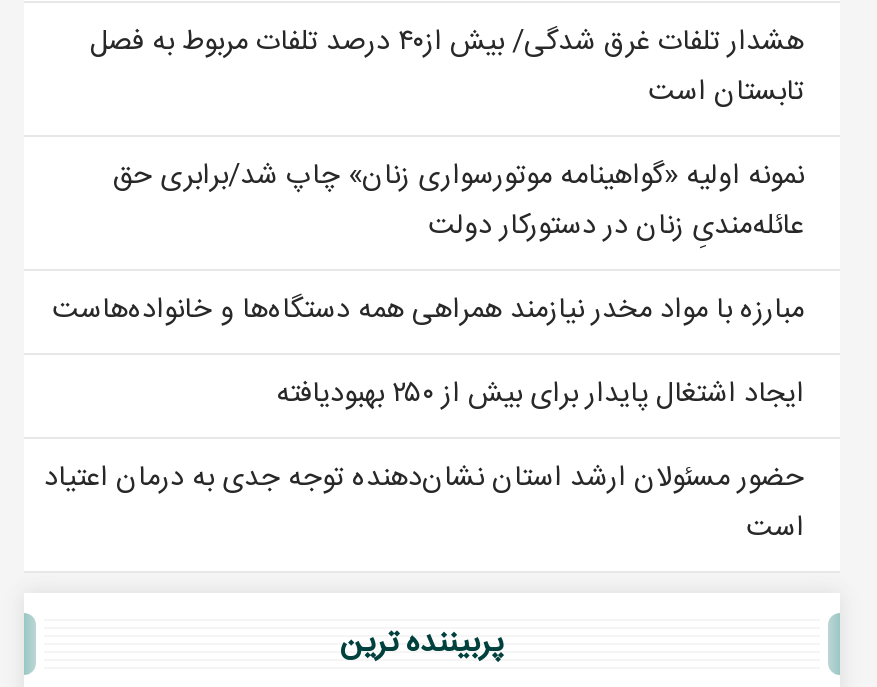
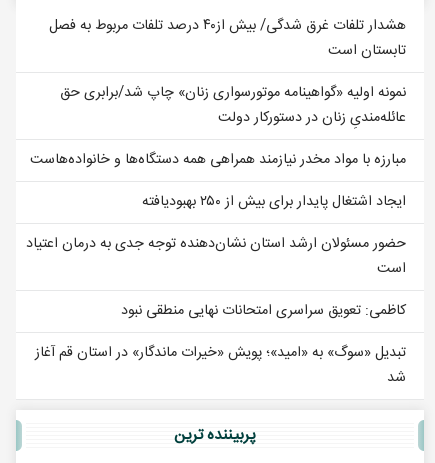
none -> [35,299,406,390] کاظمی: تعویق سراسری امتحانات نهایی منطقی نبود | تبدیل «سوگ» به «امید»؛ پویش «خیرات ماندگار» در استان قم آغاز | شد

